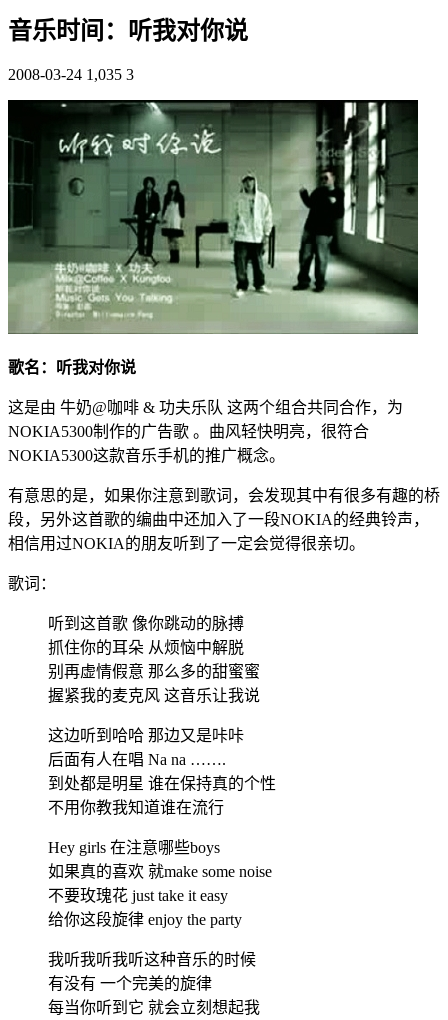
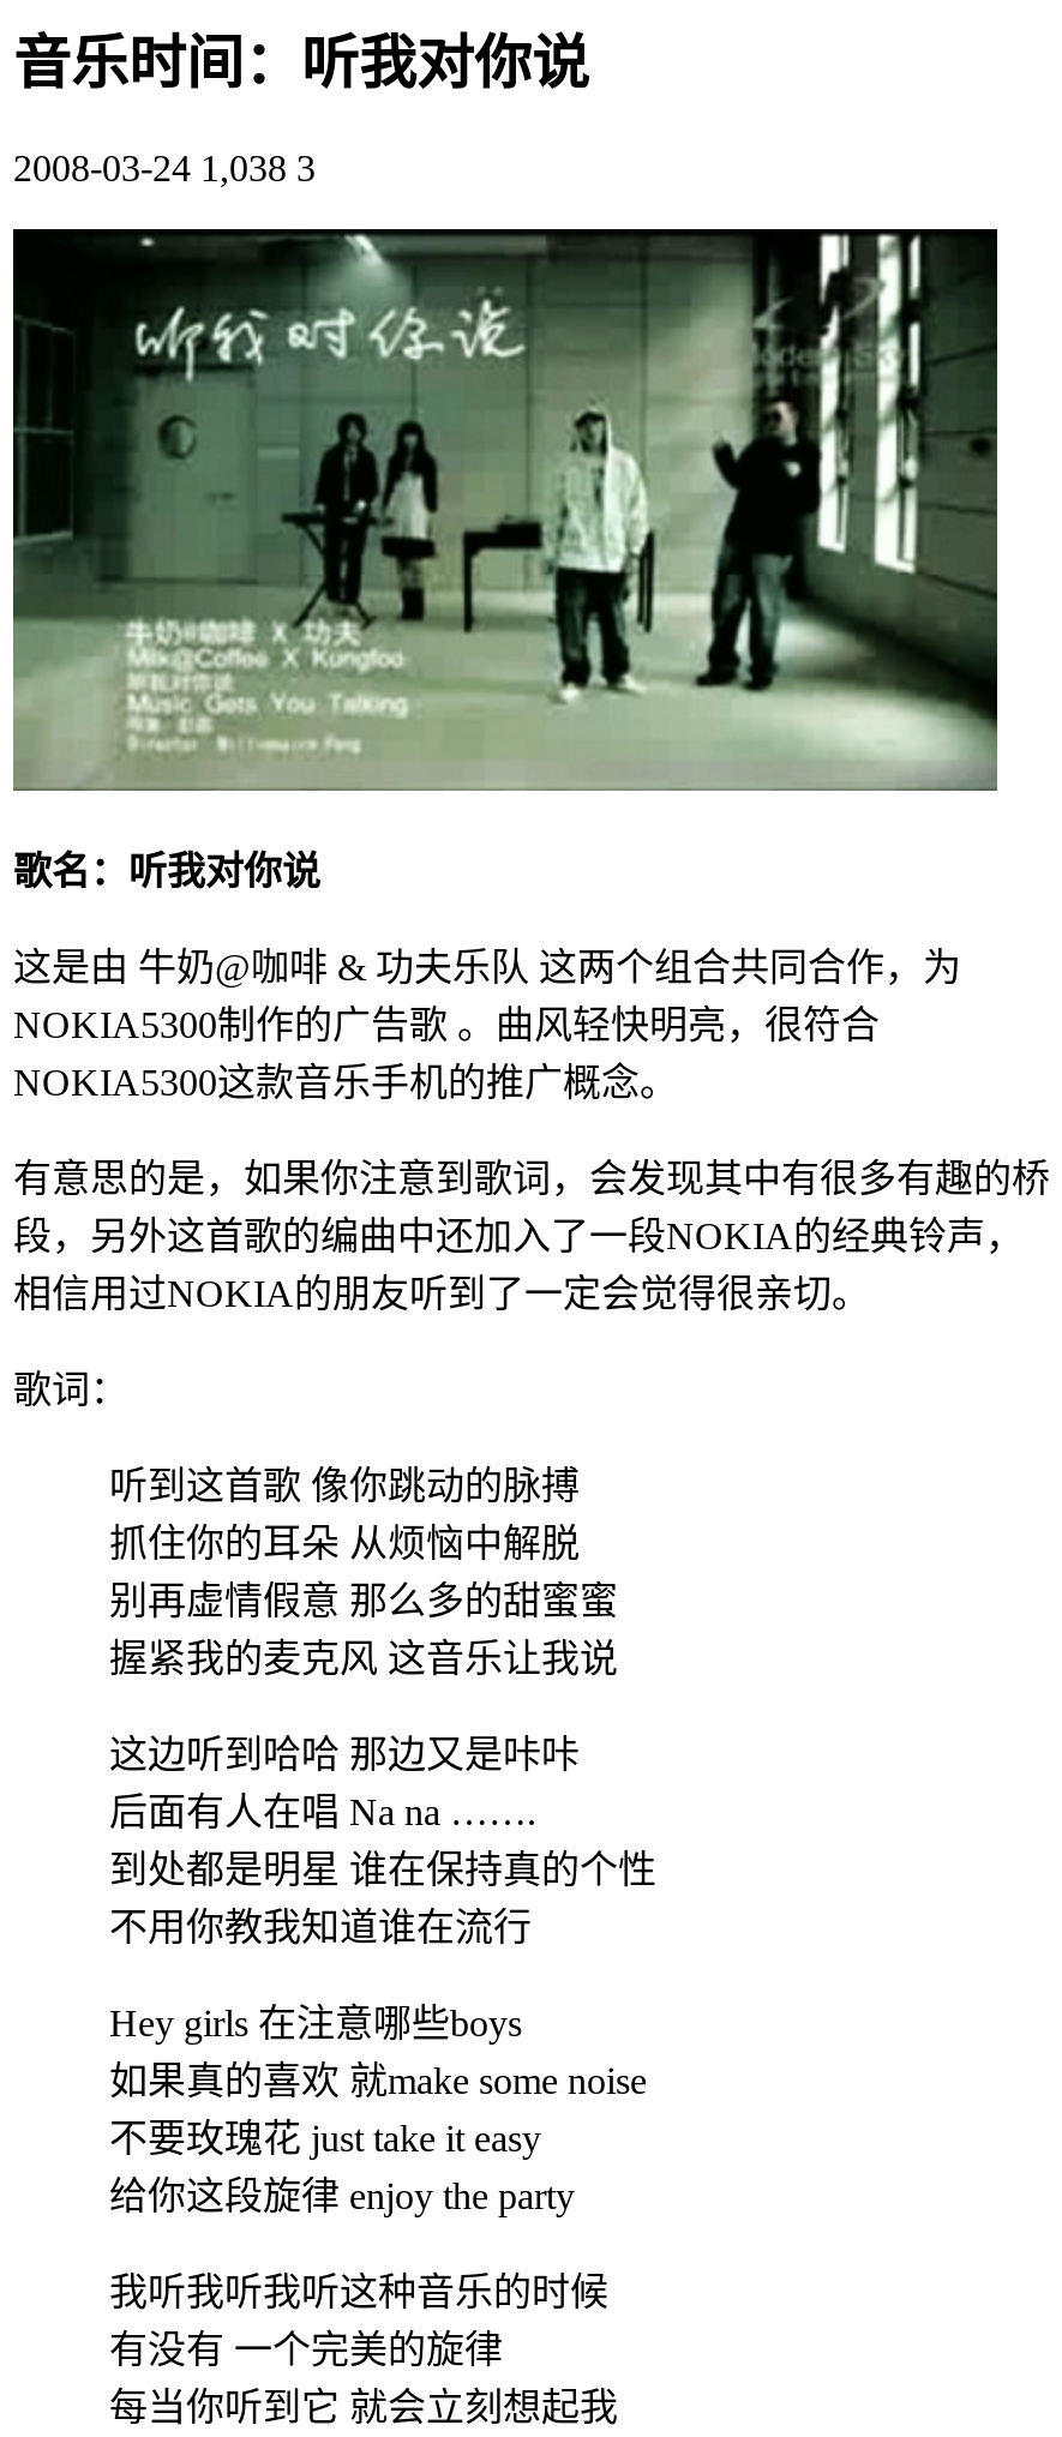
[8,66,134,83] 2008-03-24 1,035 3 -> [13,147,316,188] 2008-03-24 1,038 3

